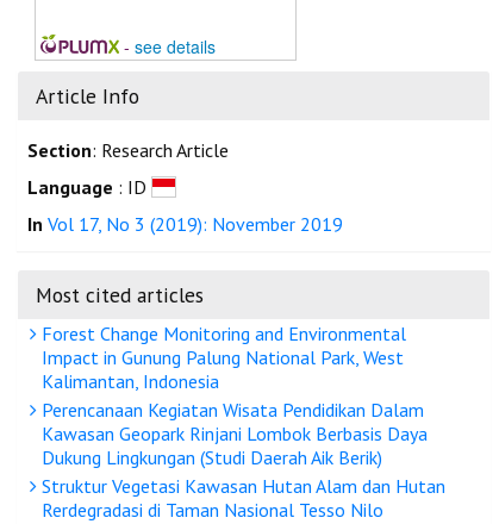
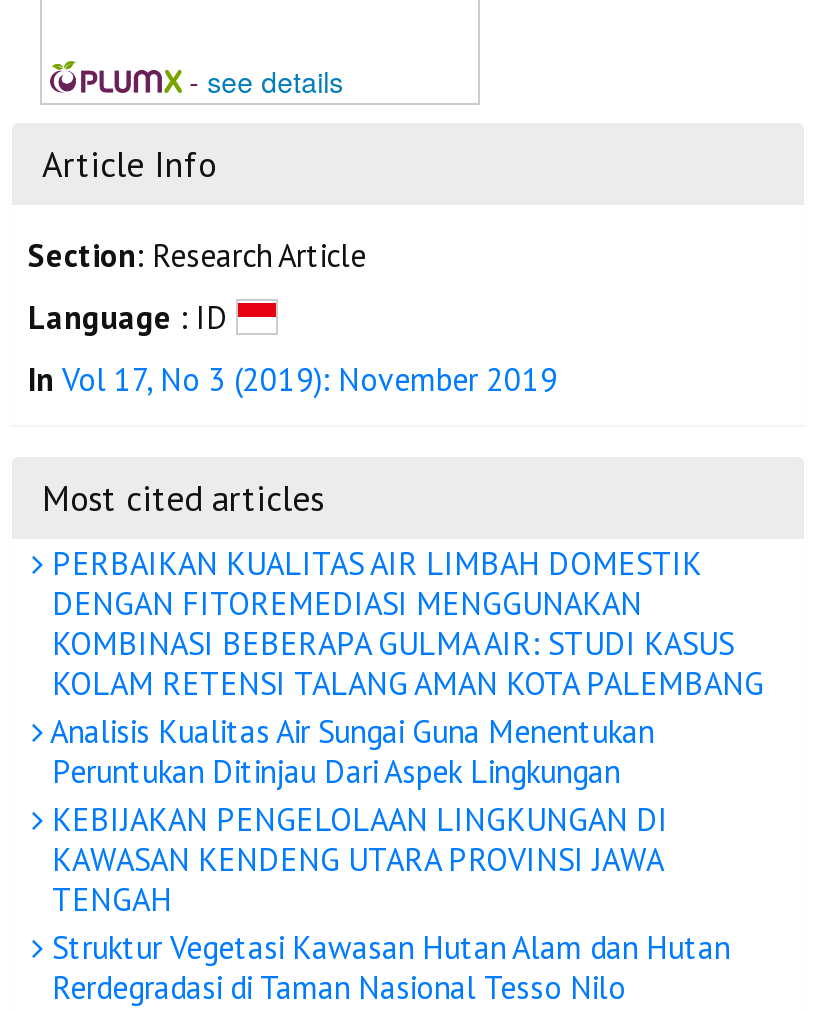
[37,322,428,469] Forest Change Monitoring and Environmental | Impact in Gunung Palung National Park, West | Kalimantan, Indonesia | Perencanaan Kegiatan Wisata Pendidikan Dalam | Kawasan Geopark Rinjani Lombok Berbasis Daya | Dukung Lingkungan (Studi Daerah Aik Berik) -> [44,543,764,919] PERBAIKAN KUALITAS AIR LIMBAH DOMESTIK | DENGAN FITOREMEDIASI MENGGUNAKAN | KOMBINASI BEBERAPA GULMA AIR: STUDI KASUS | KOLAM RETENSI TALANG AMAN KOTA PALEMBANG | Analisis Kualitas Air Sungai Guna Menentukan | Peruntukan Ditinjau Dari Aspek Lingkungan | KEBIJAKAN PENGELOLAAN LINGKUNGAN DI | KAWASAN KENDENG UTARA PROVINSI JAWA | TENGAH

